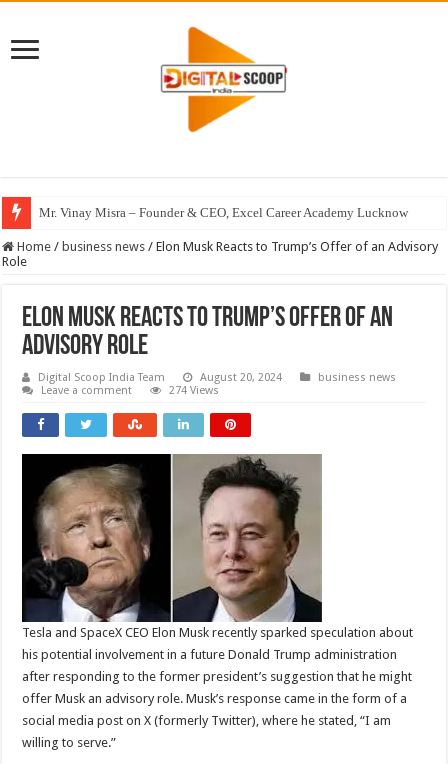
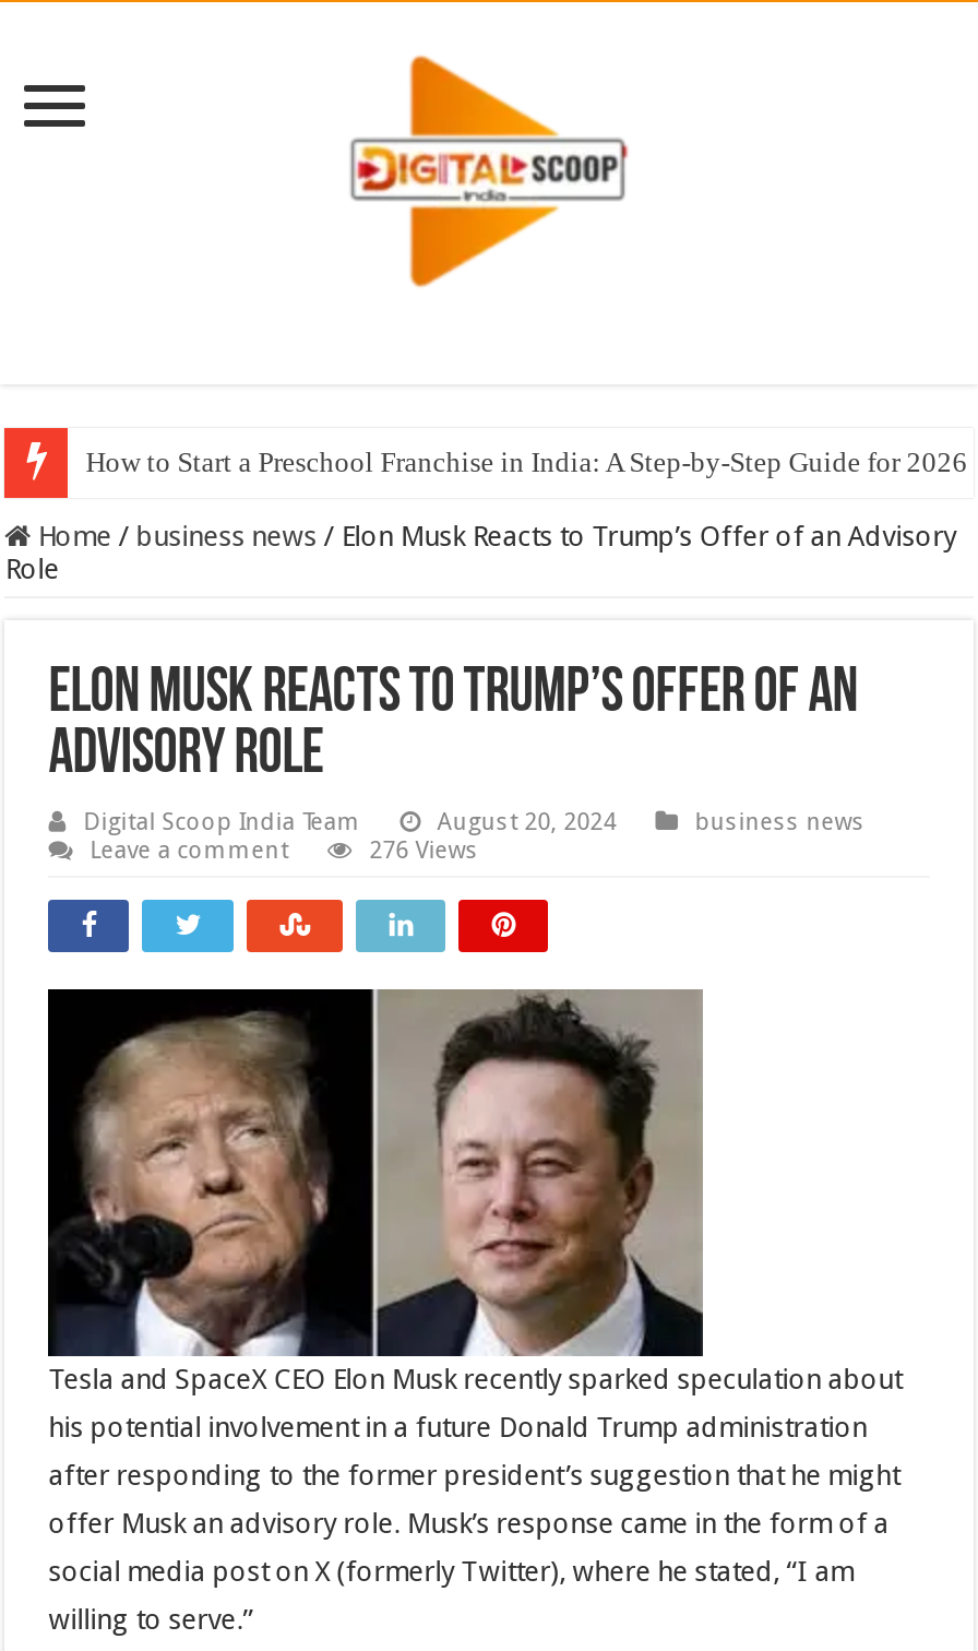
[39,205,408,220] Mr. Vinay Misra – Founder & CEO, Excel Career Academy Lucknow -> [86,446,968,478] How to Start a Preschool Franchise in India: A Step-by-Step Guide for 2026
[169,384,219,397] 274 Views -> [369,836,479,865] 276 Views

